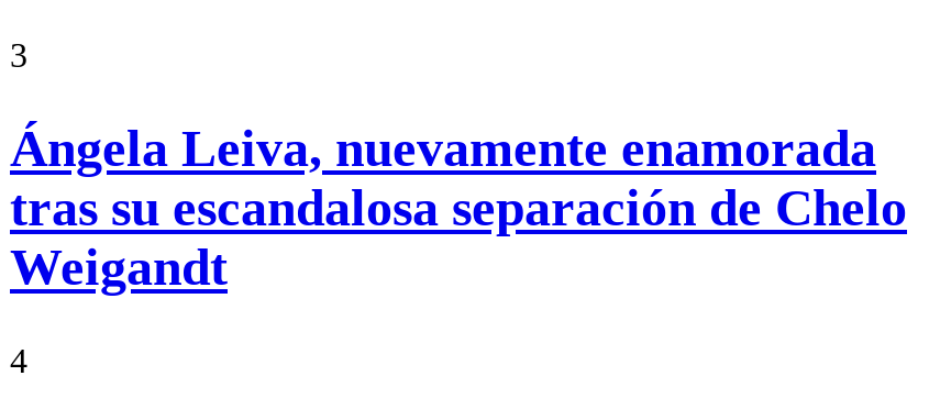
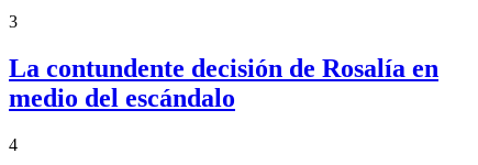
[10,119,907,295] Ángela Leiva, nuevamente enamorada | tras su escandalosa separación de Chelo | Weigandt -> [9,54,438,112] La contundente decisión de Rosalía en | medio del escándalo

